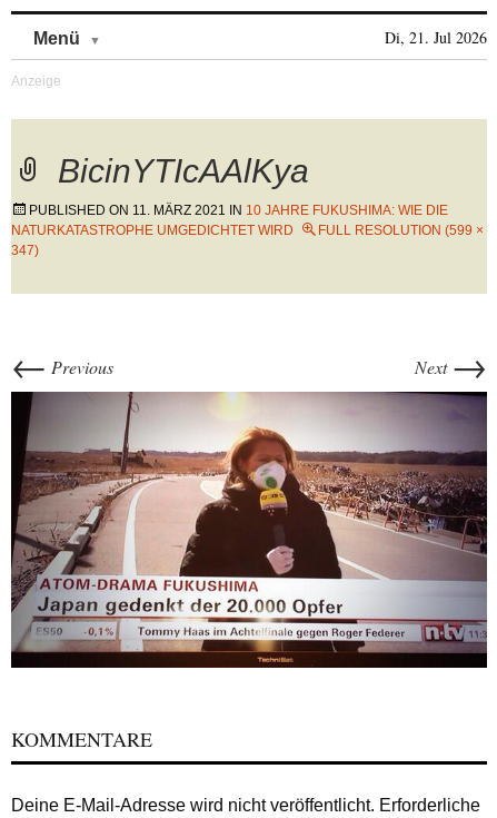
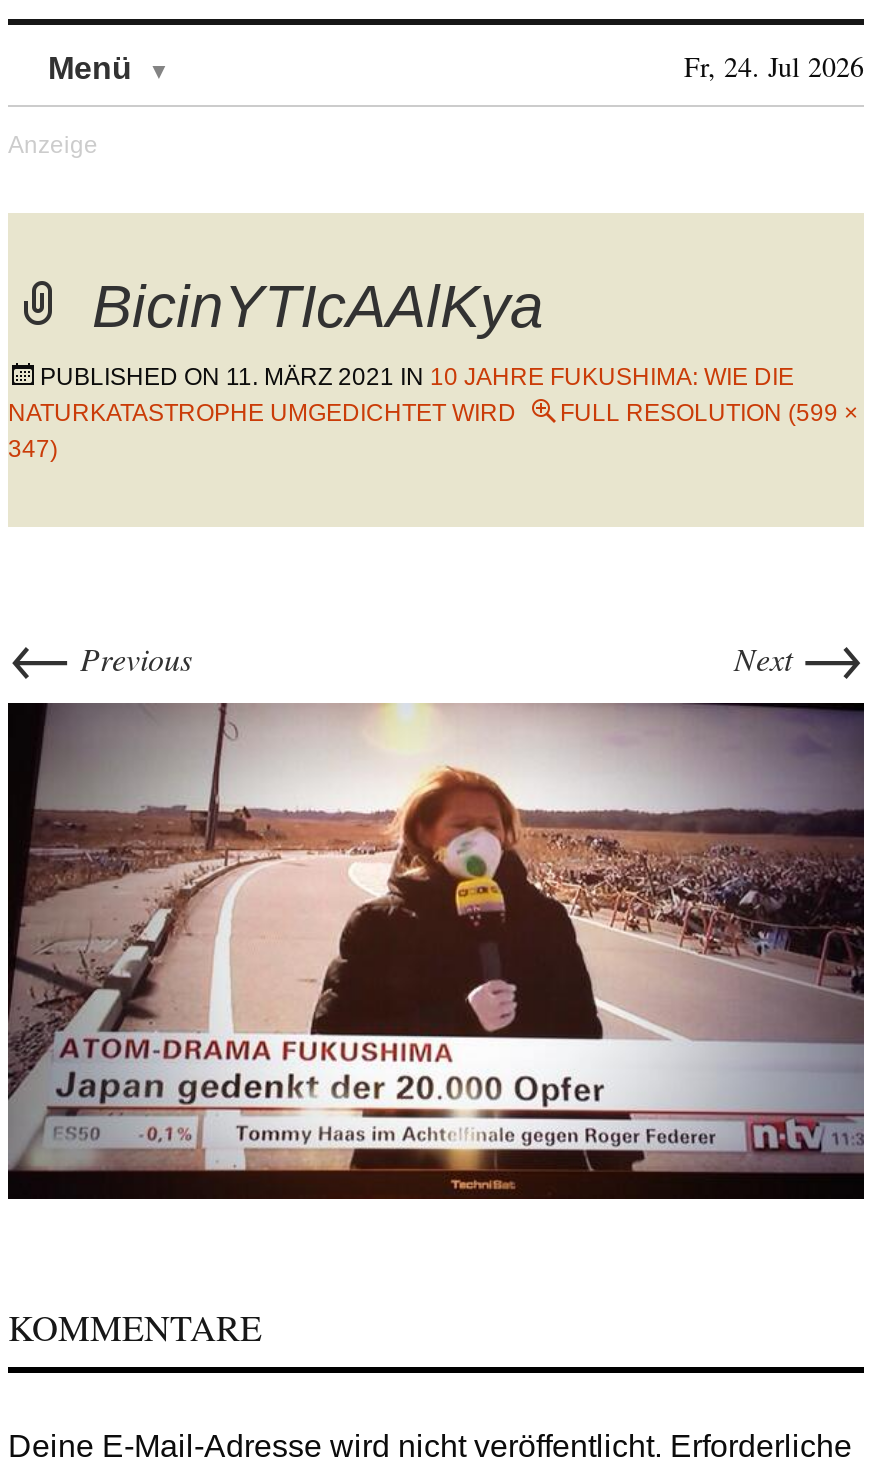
[385,27,487,48] Di, 21. Jul 2026 -> [684,47,864,85] Fr, 24. Jul 2026

